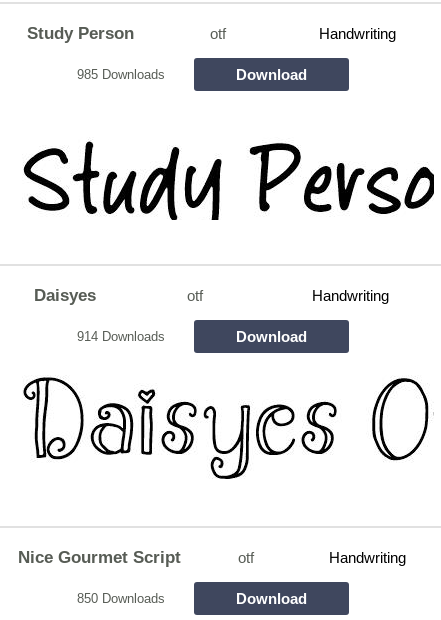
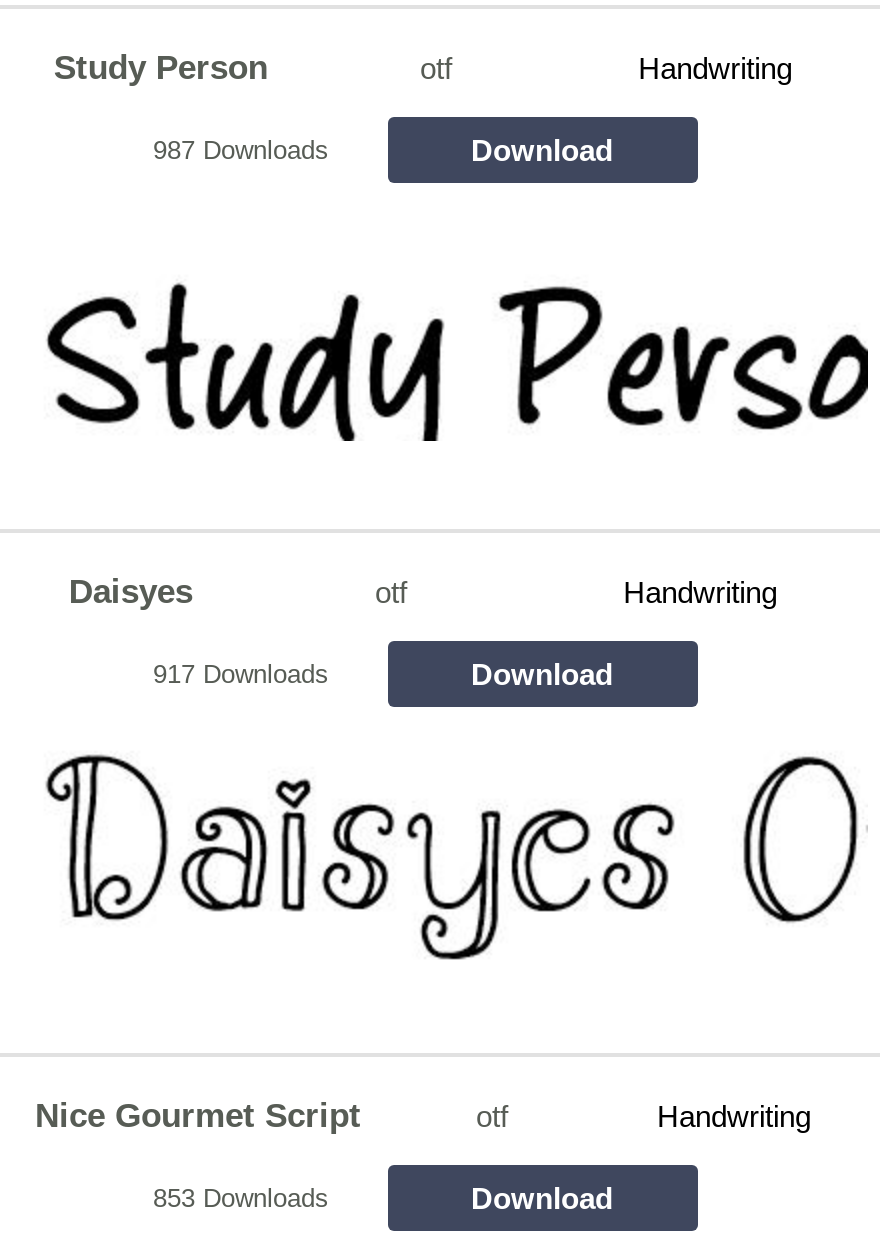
[76,67,164,82] 985 Downloads -> [153,135,329,165] 987 Downloads
[76,329,164,344] 914 Downloads -> [153,659,329,689] 917 Downloads
[76,591,164,606] 850 Downloads -> [153,1183,329,1213] 853 Downloads

